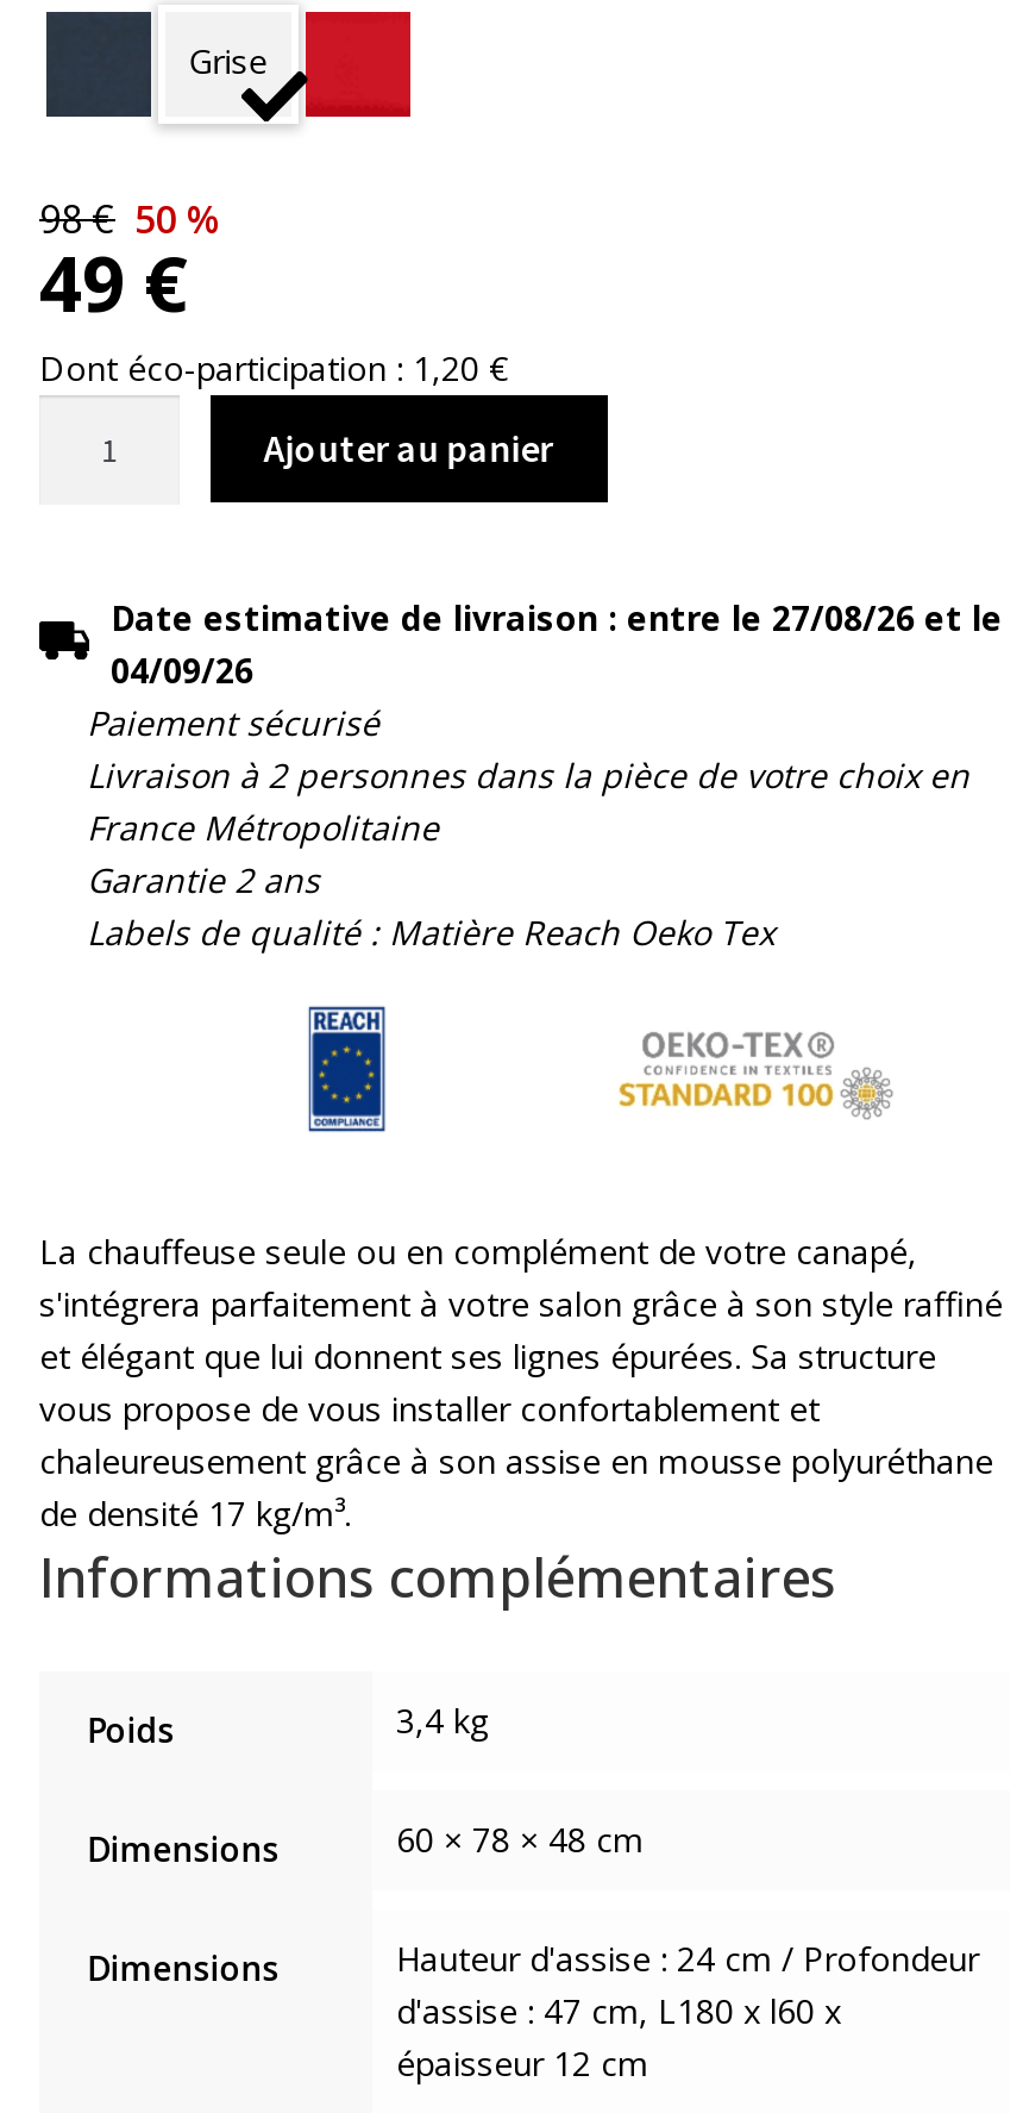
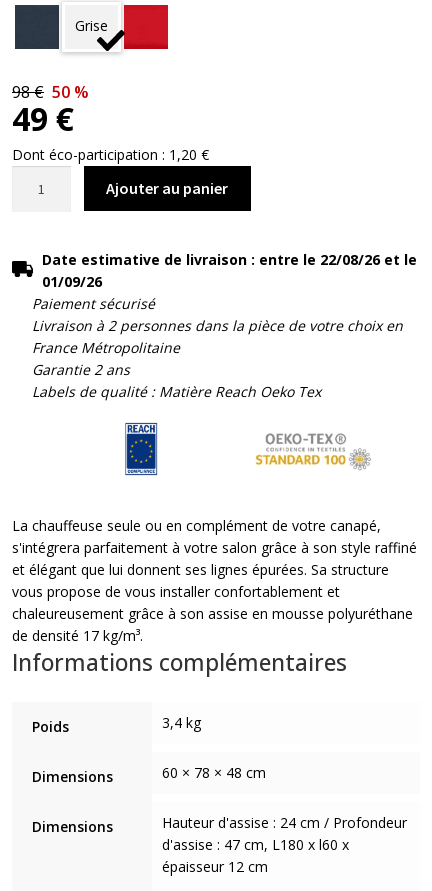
[111,594,1003,639] Date estimative de livraison : entre le 27/08/26 et le -> [42,250,417,269] Date estimative de livraison : entre le 22/08/26 et le
[111,647,253,692] 04/09/26 -> [42,272,102,291] 01/09/26

